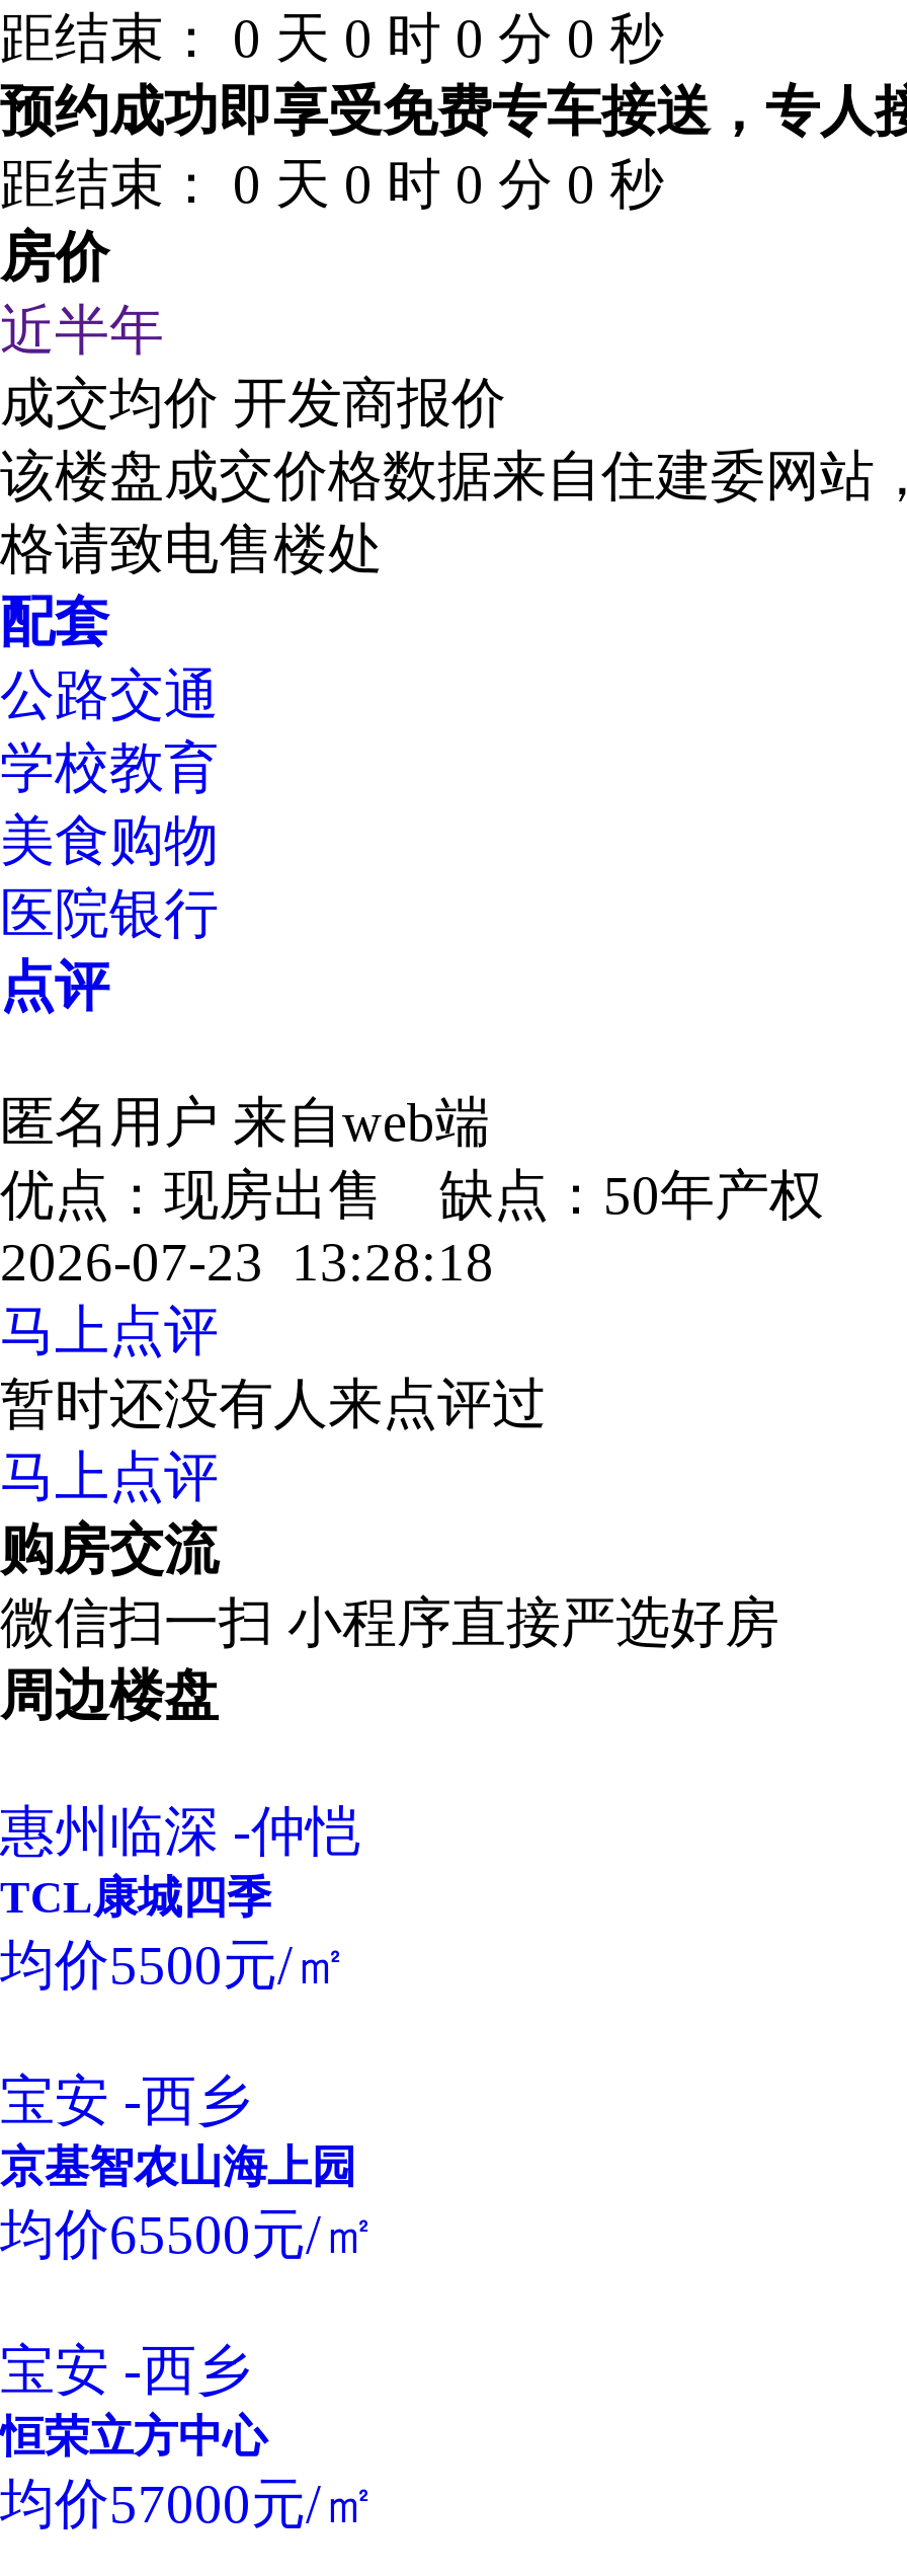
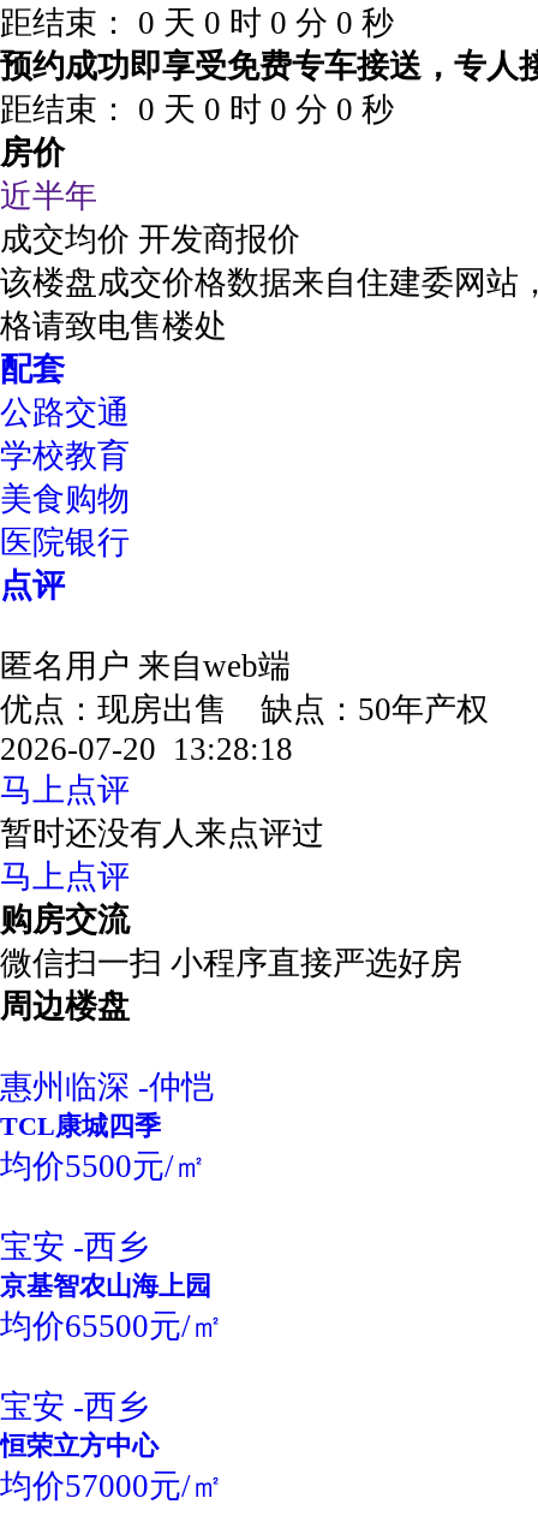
[0,1232,494,1293] 2026-07-23 13:28:18 -> [0,731,293,767] 2026-07-20 13:28:18

